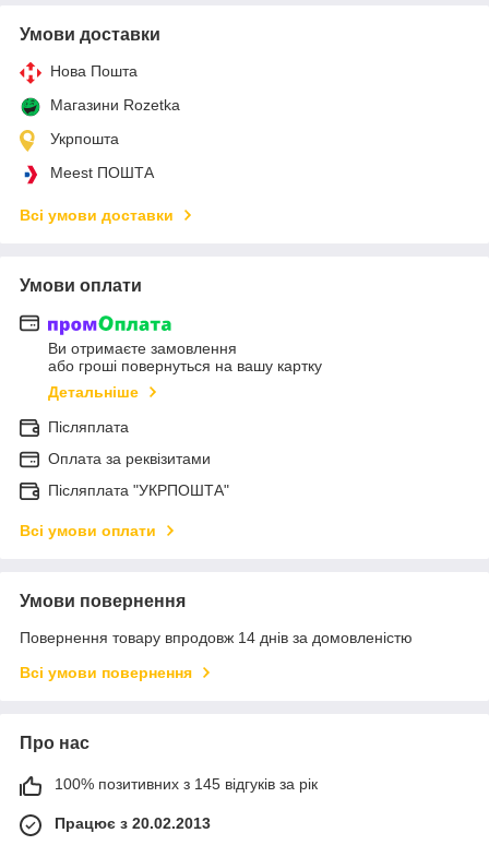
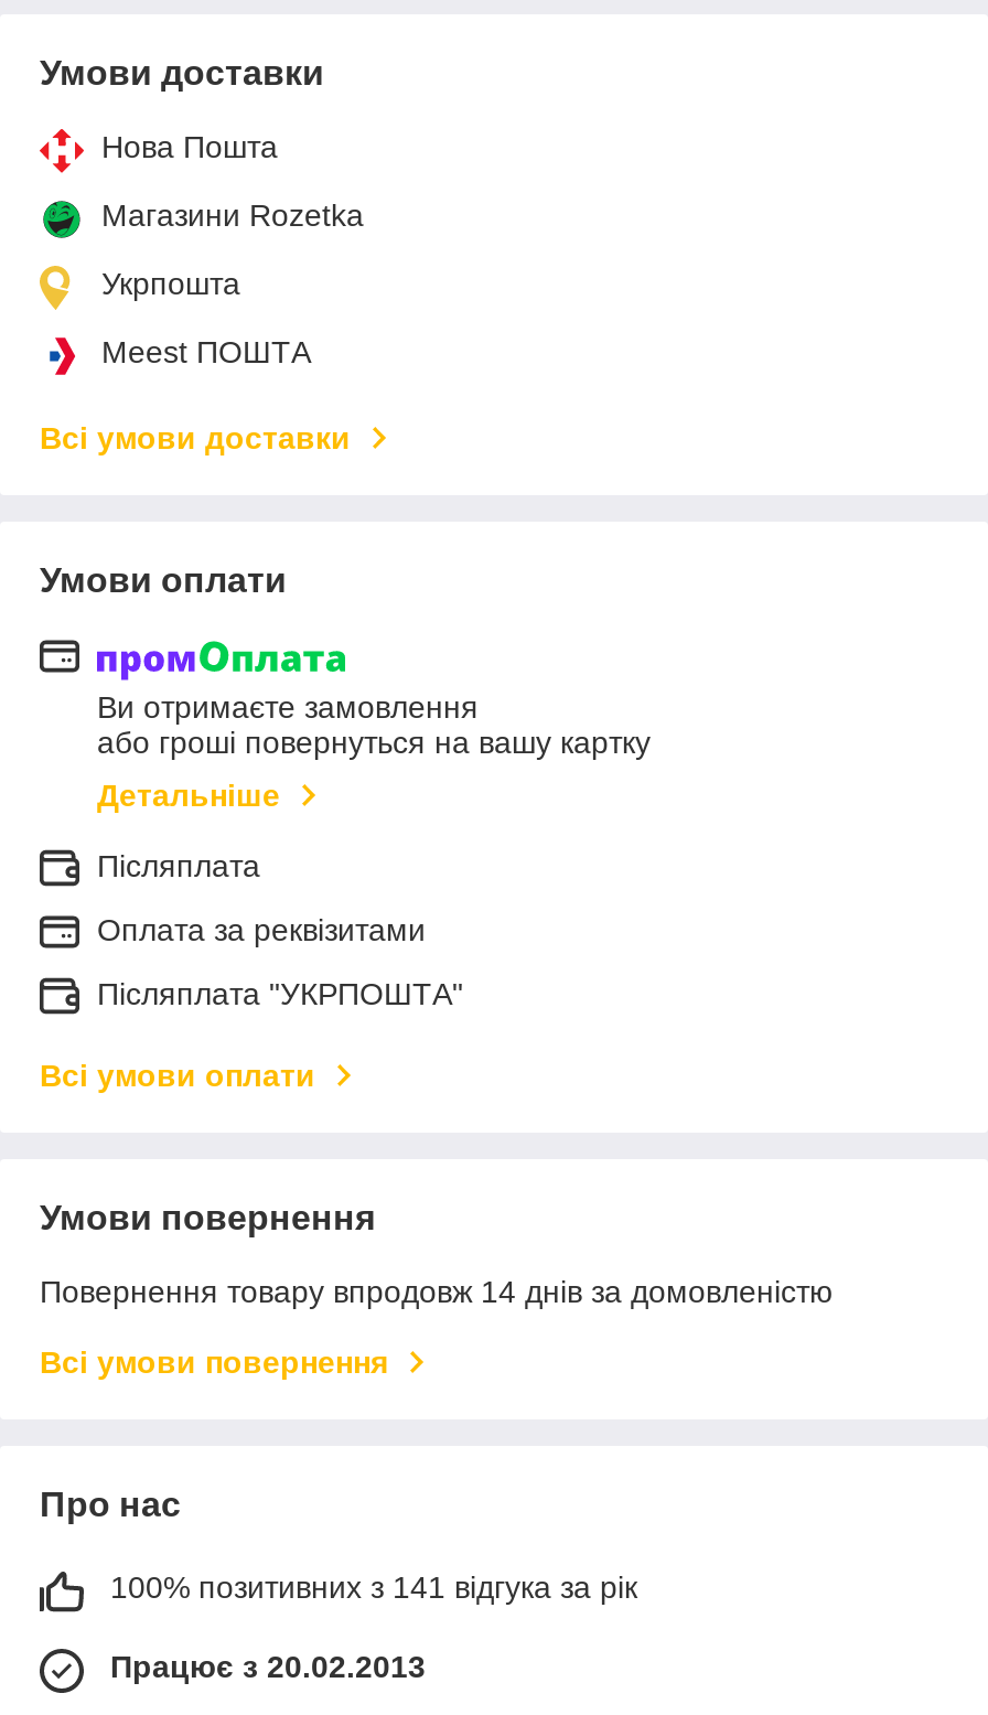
[55,775,318,793] 100% позитивних з 145 відгуків за рік -> [110,1570,637,1605] 100% позитивних з 141 відгука за рік

